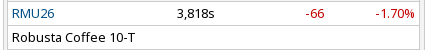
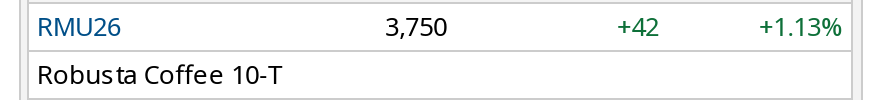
[177,4,415,22] 3,818s | -66 | -1.70% -> [385,8,843,44] 3,750 | +42 | +1.13%

